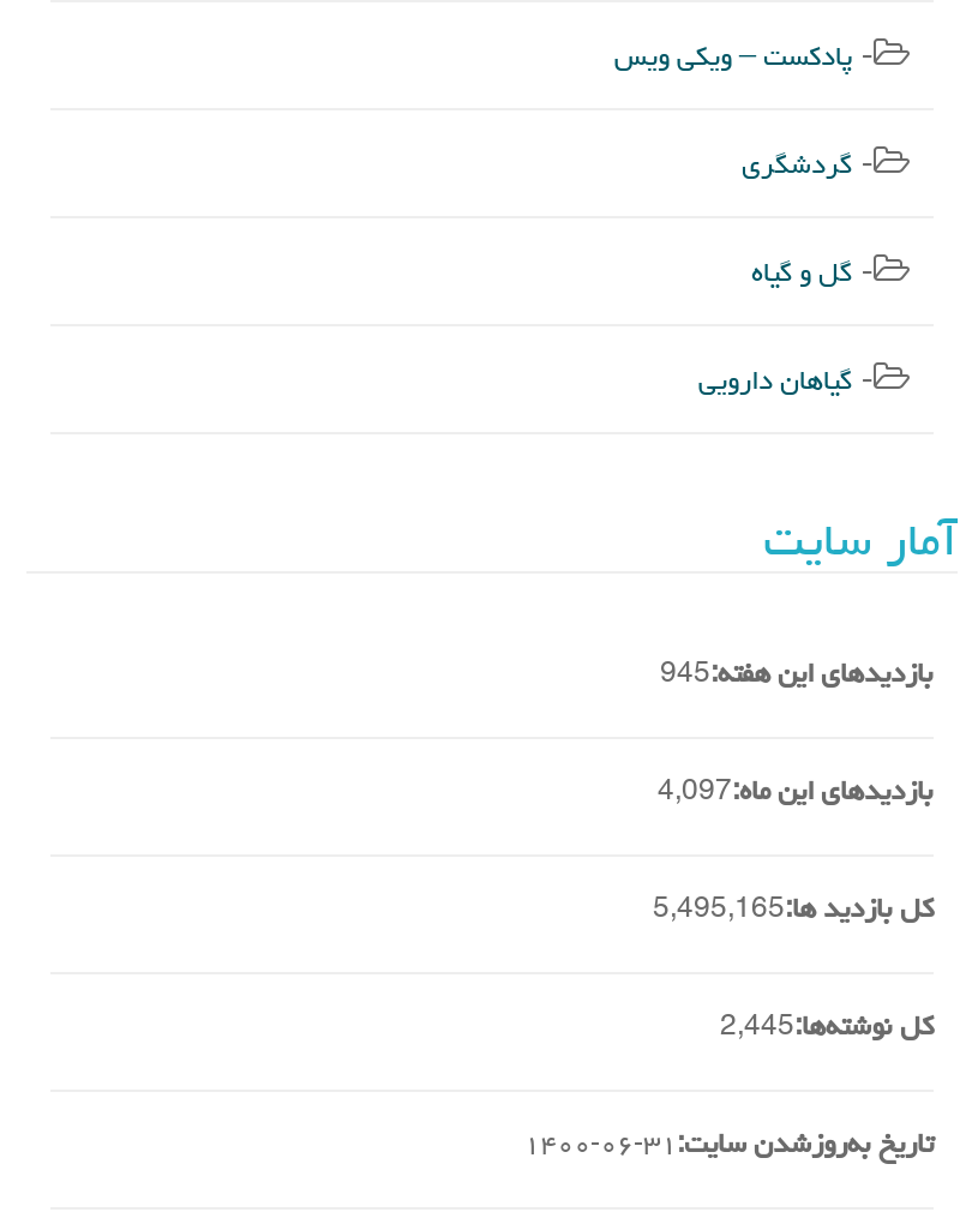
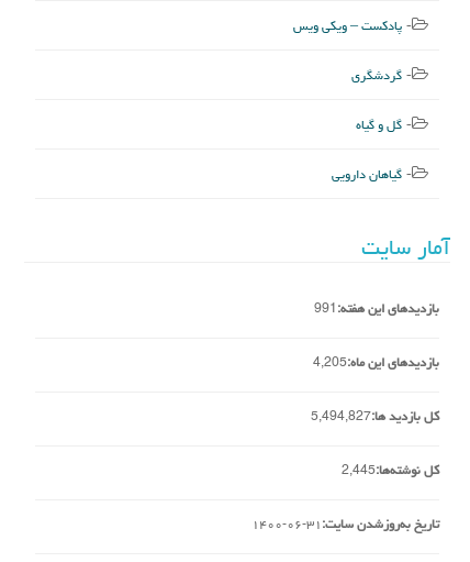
[660,646,934,702] بازدیدهای این هفته:945 -> [314,296,439,321] بازدیدهای این هفته:991
[658,764,934,819] بازدیدهای این ماه:4,097 -> [313,350,439,375] بازدیدهای این ماه:4,205
[653,882,934,937] کل بازدید ها:5,495,165 -> [311,404,439,429] کل بازدید ها:5,494,827

